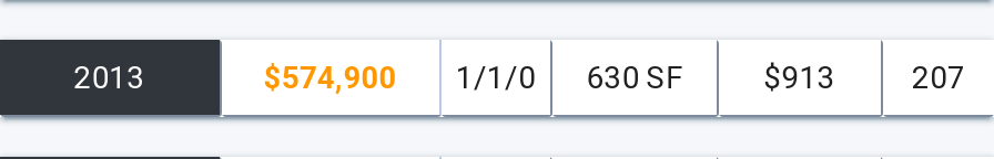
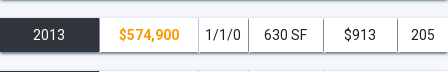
[912,60,965,95] 207 -> [411,27,435,43] 205

